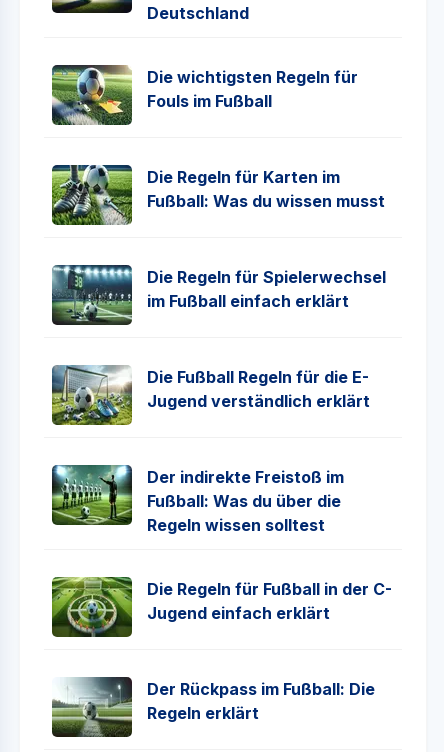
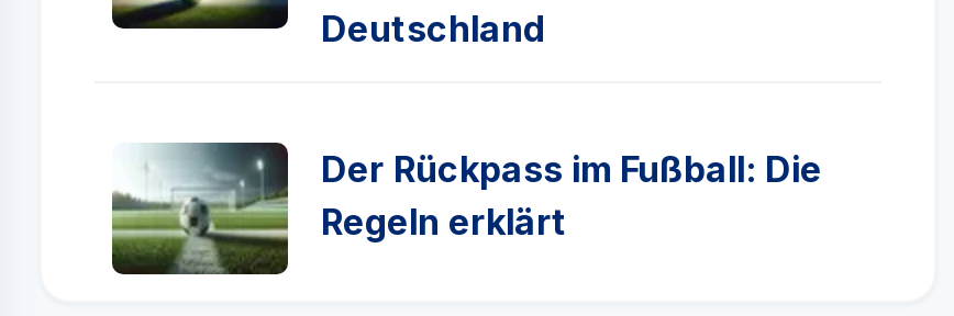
[52,64,358,126] [image] | Die wichtigsten Regeln für | Fouls im Fußball -> none
[51,164,385,226] [image] | Die Regeln für Karten im | Fußball: Was du wissen musst -> none
[51,264,386,326] [image] | Die Regeln für Spielerwechsel | im Fußball einfach erklärt -> none
[51,364,370,426] [image] | Die Fußball Regeln für die E- | Jugend verständlich erklärt -> none
[51,464,392,623] [image] | Der indirekte Freistoß im | Fußball: Was du über die | Regeln wissen solltest | Die Regeln für Fußball in der C- | Jugend einfach erklärt -> none
[51,576,133,638] [image] -> none

